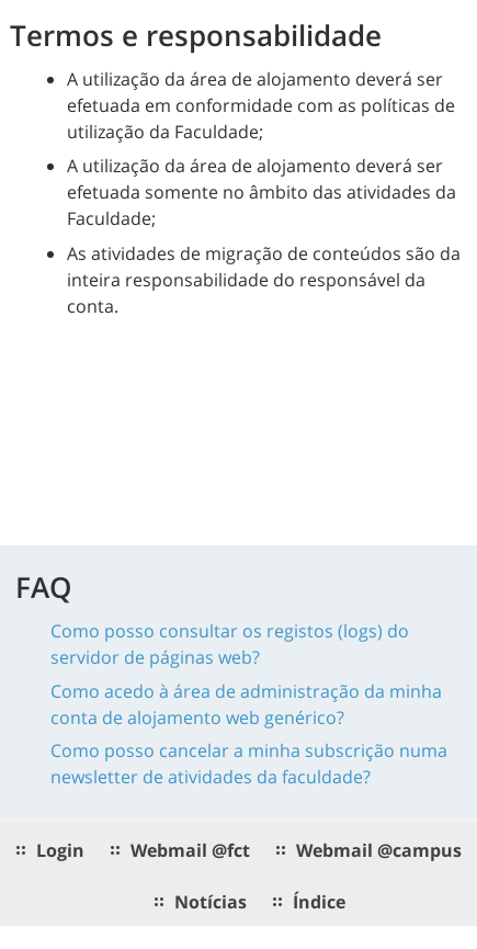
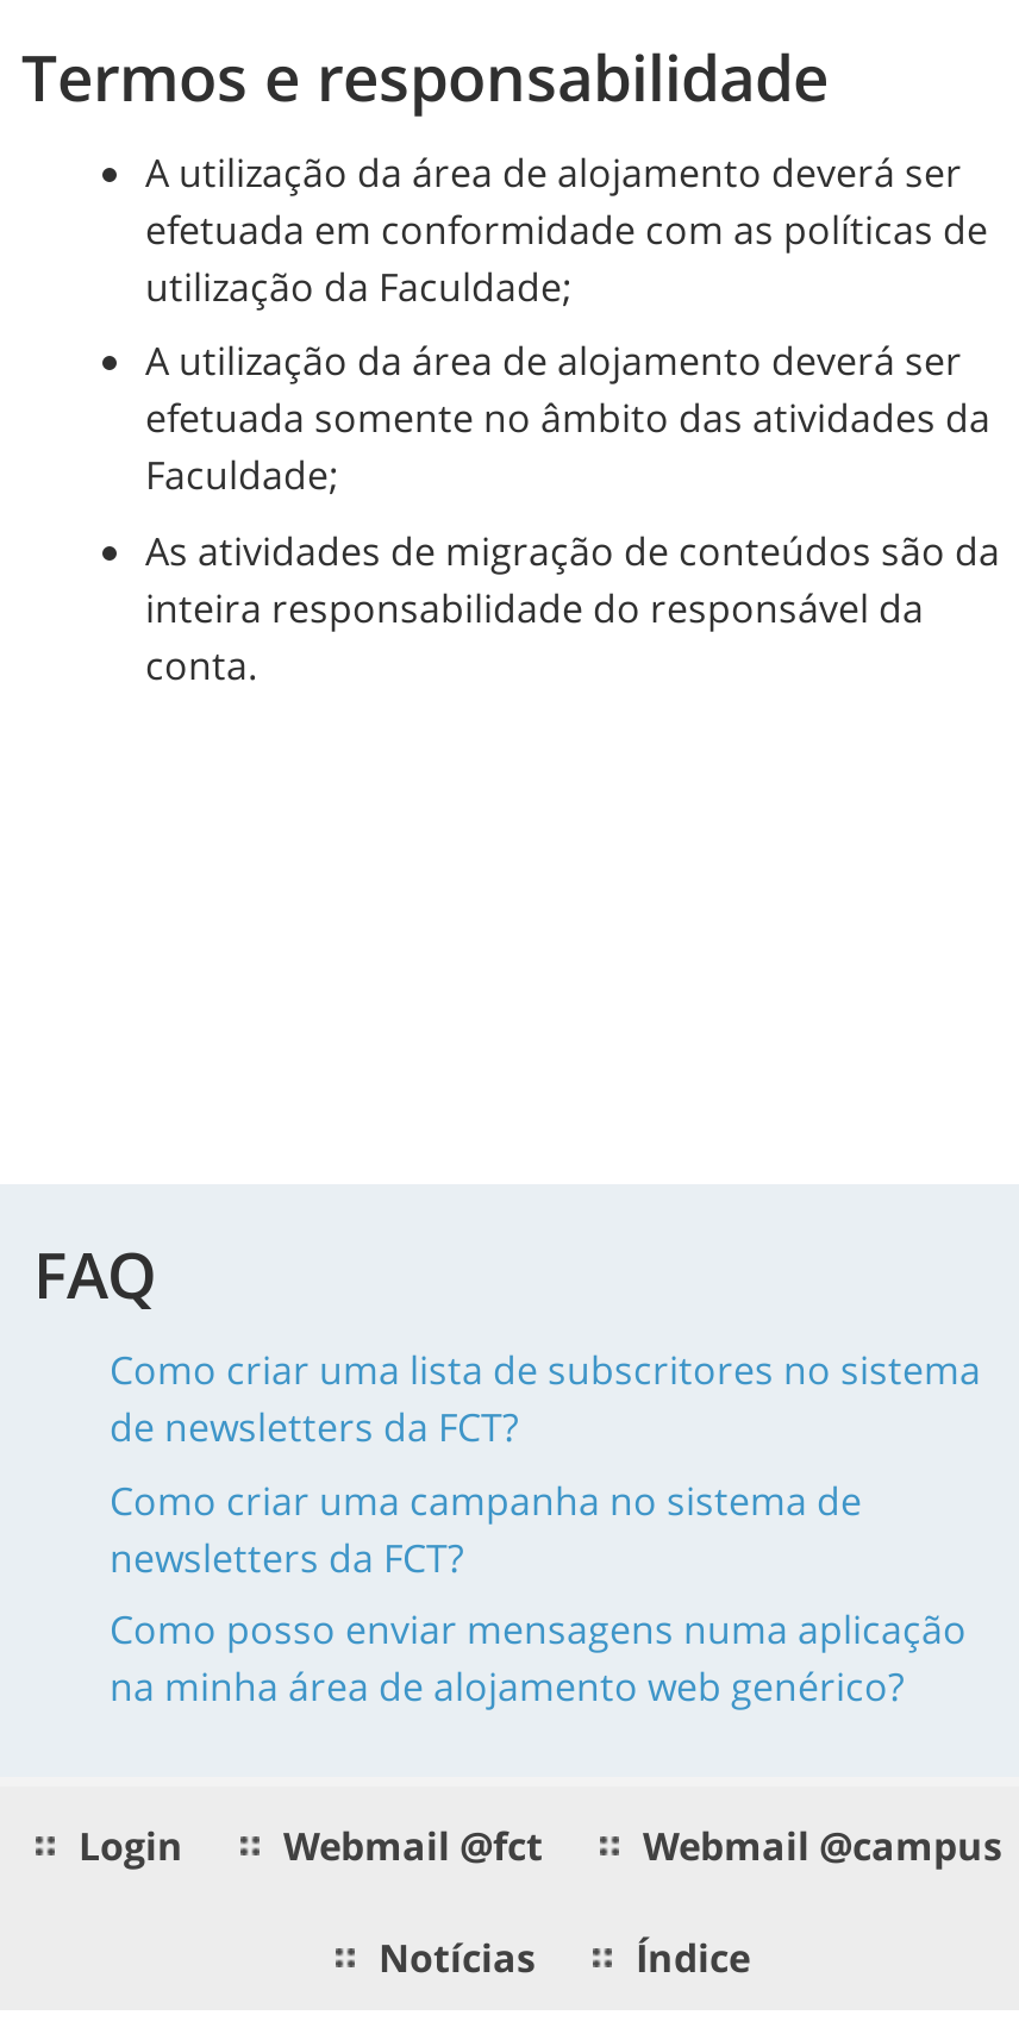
[50,619,447,789] Como posso consultar os registos (logs) do | servidor de páginas web? | Como acedo à área de administração da minha | conta de alojamento web genérico? | Como posso cancelar a minha subscrição numa | newsletter de atividades da faculdade? -> [110,1345,981,1713] Como criar uma lista de subscritores no sistema | de newsletters da FCT? | Como criar uma campanha no sistema de | newsletters da FCT? | Como posso enviar mensagens numa aplicação | na minha área de alojamento web genérico?

